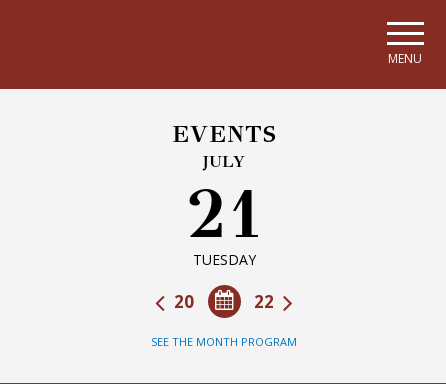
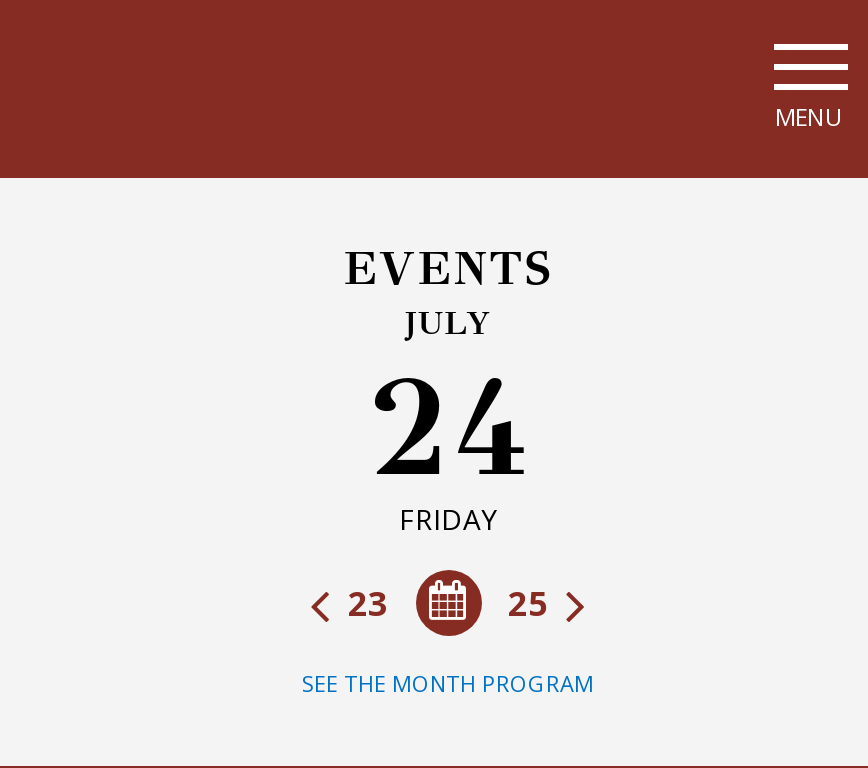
[185,173,263,269] 21 | TUESDAY -> [366,346,530,538] 24 | FRIDAY
[170,290,278,313] 22 | 20 -> [340,580,556,626] 25 | 23

